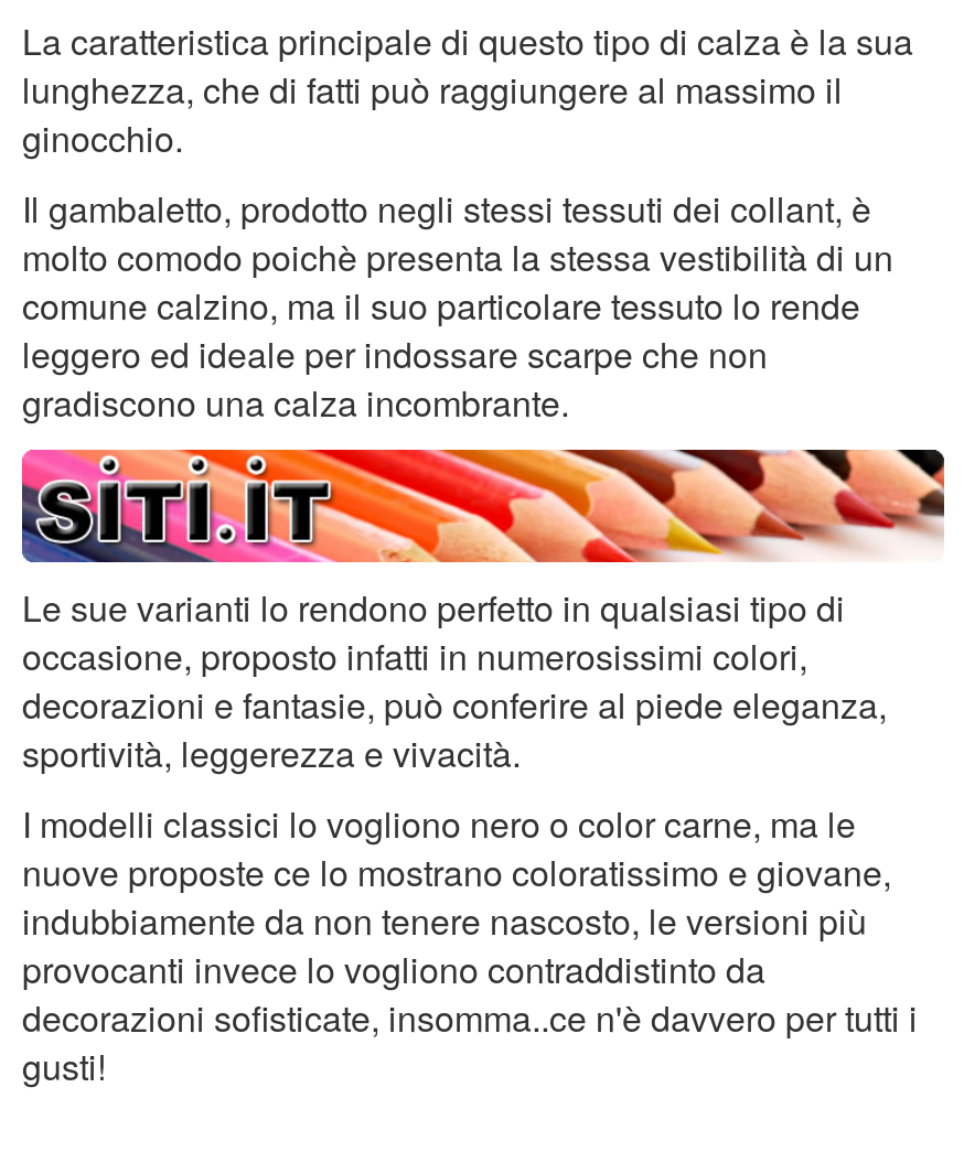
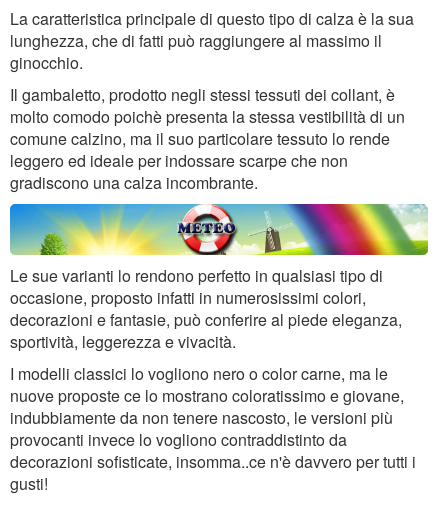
[20,448,946,564] [image] -> [9,203,429,256] [image]

